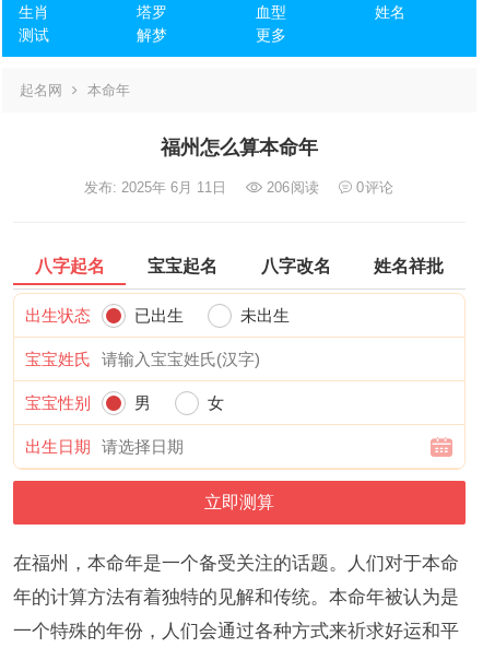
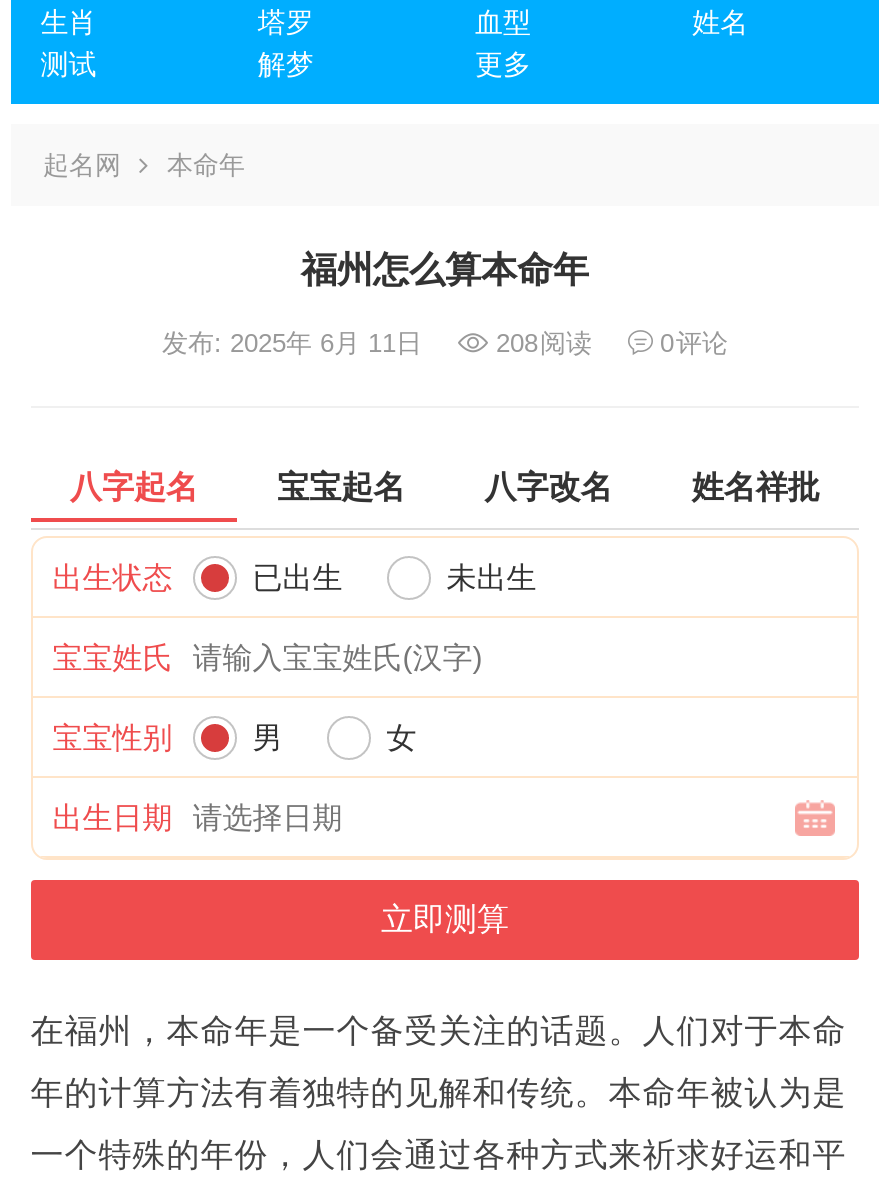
[85,179,394,196] 发布: 2025年 6月 11日 206阅读 0评论 -> [162,328,728,358] 发布: 2025年 6月 11日 208阅读 0评论

